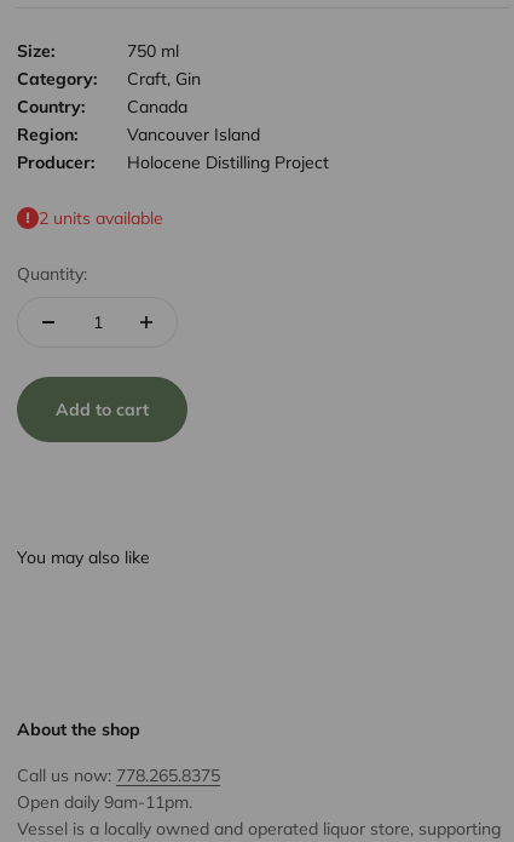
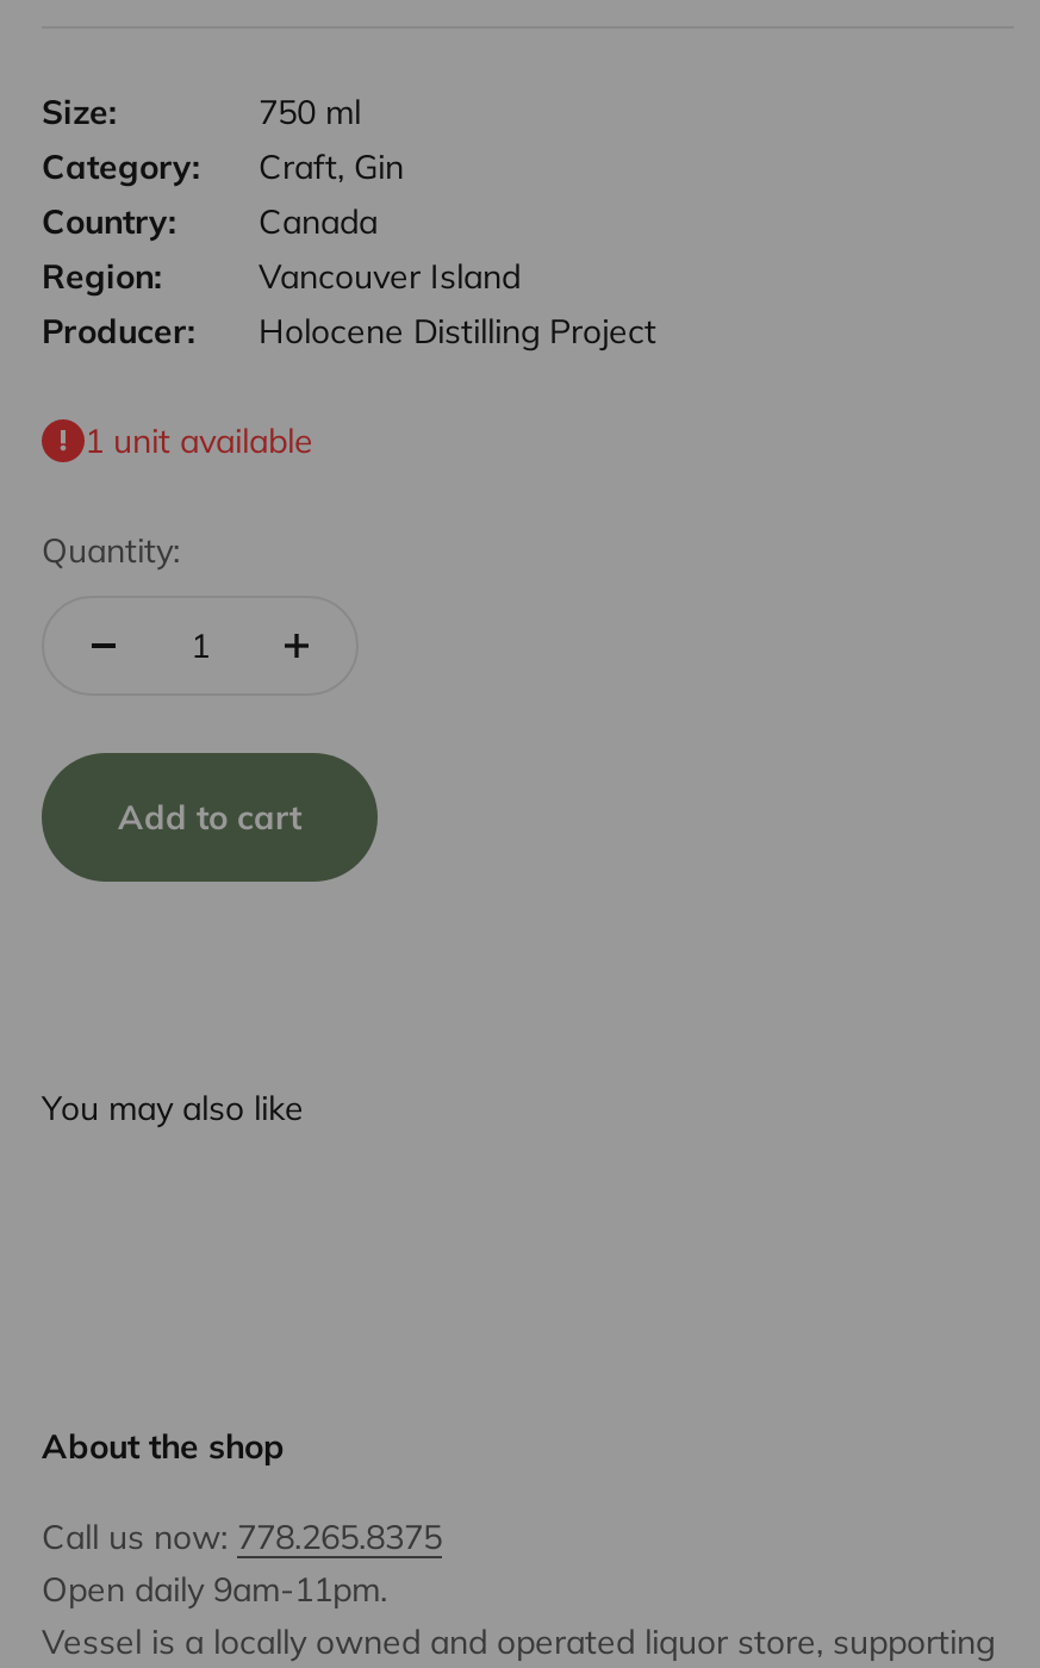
[39,207,163,229] 2 units available -> [85,419,313,462] 1 unit available

